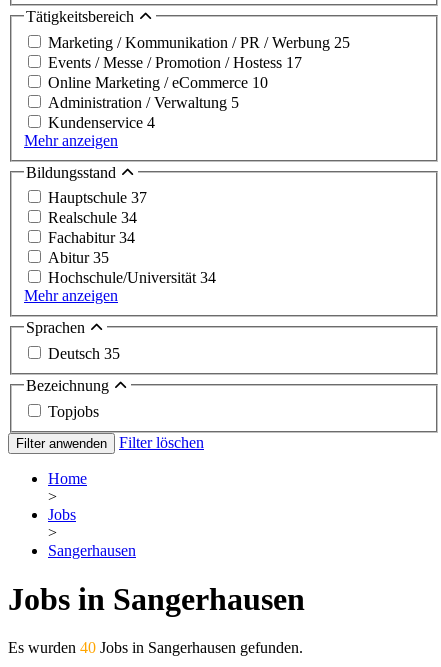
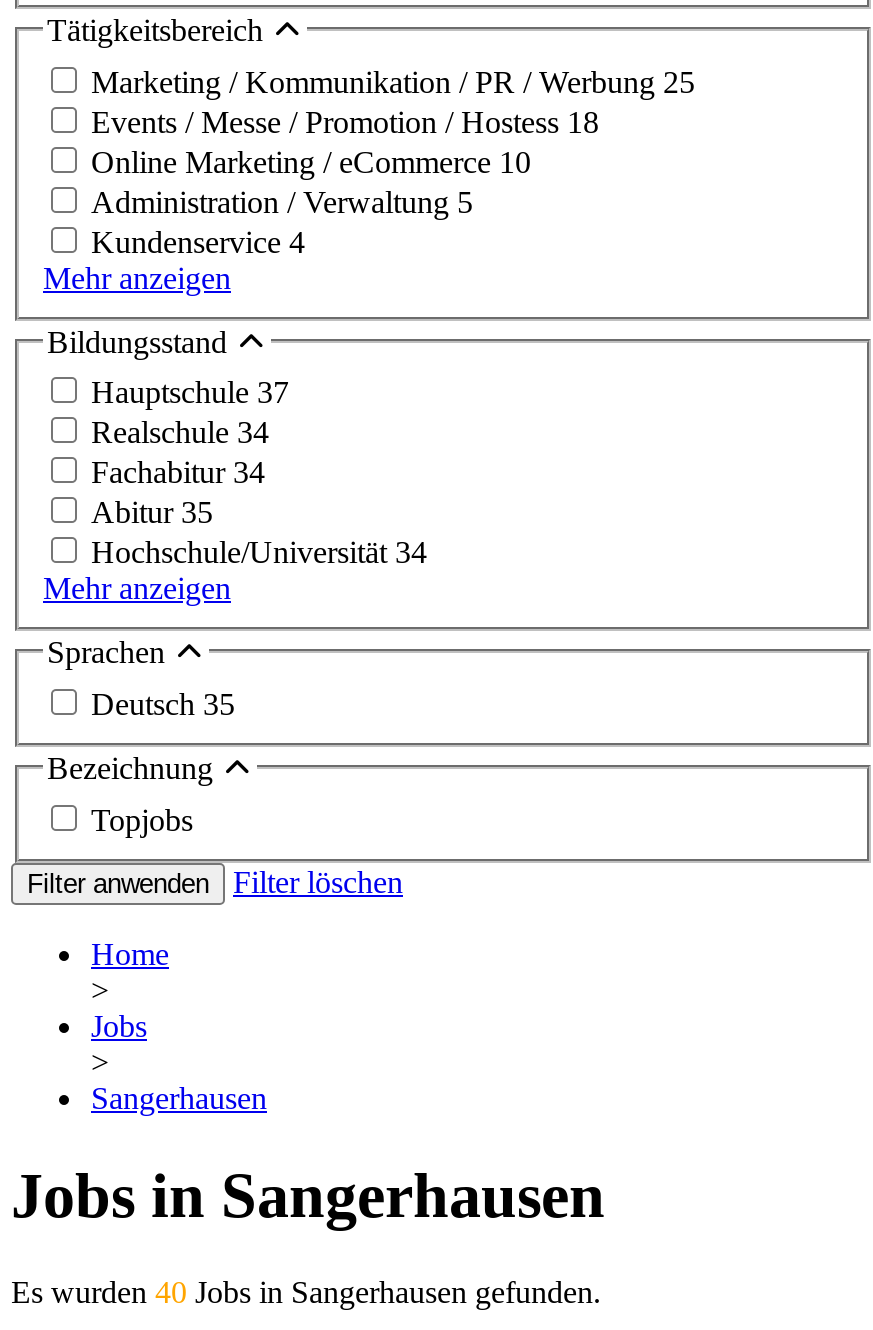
[48,54,302,71] Events / Messe / Promotion / Hostess 17 -> [91,105,599,139] Events / Messe / Promotion / Hostess 18

